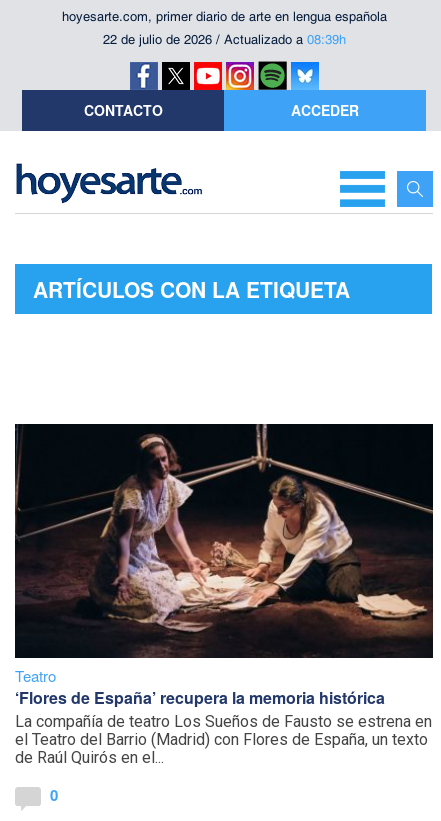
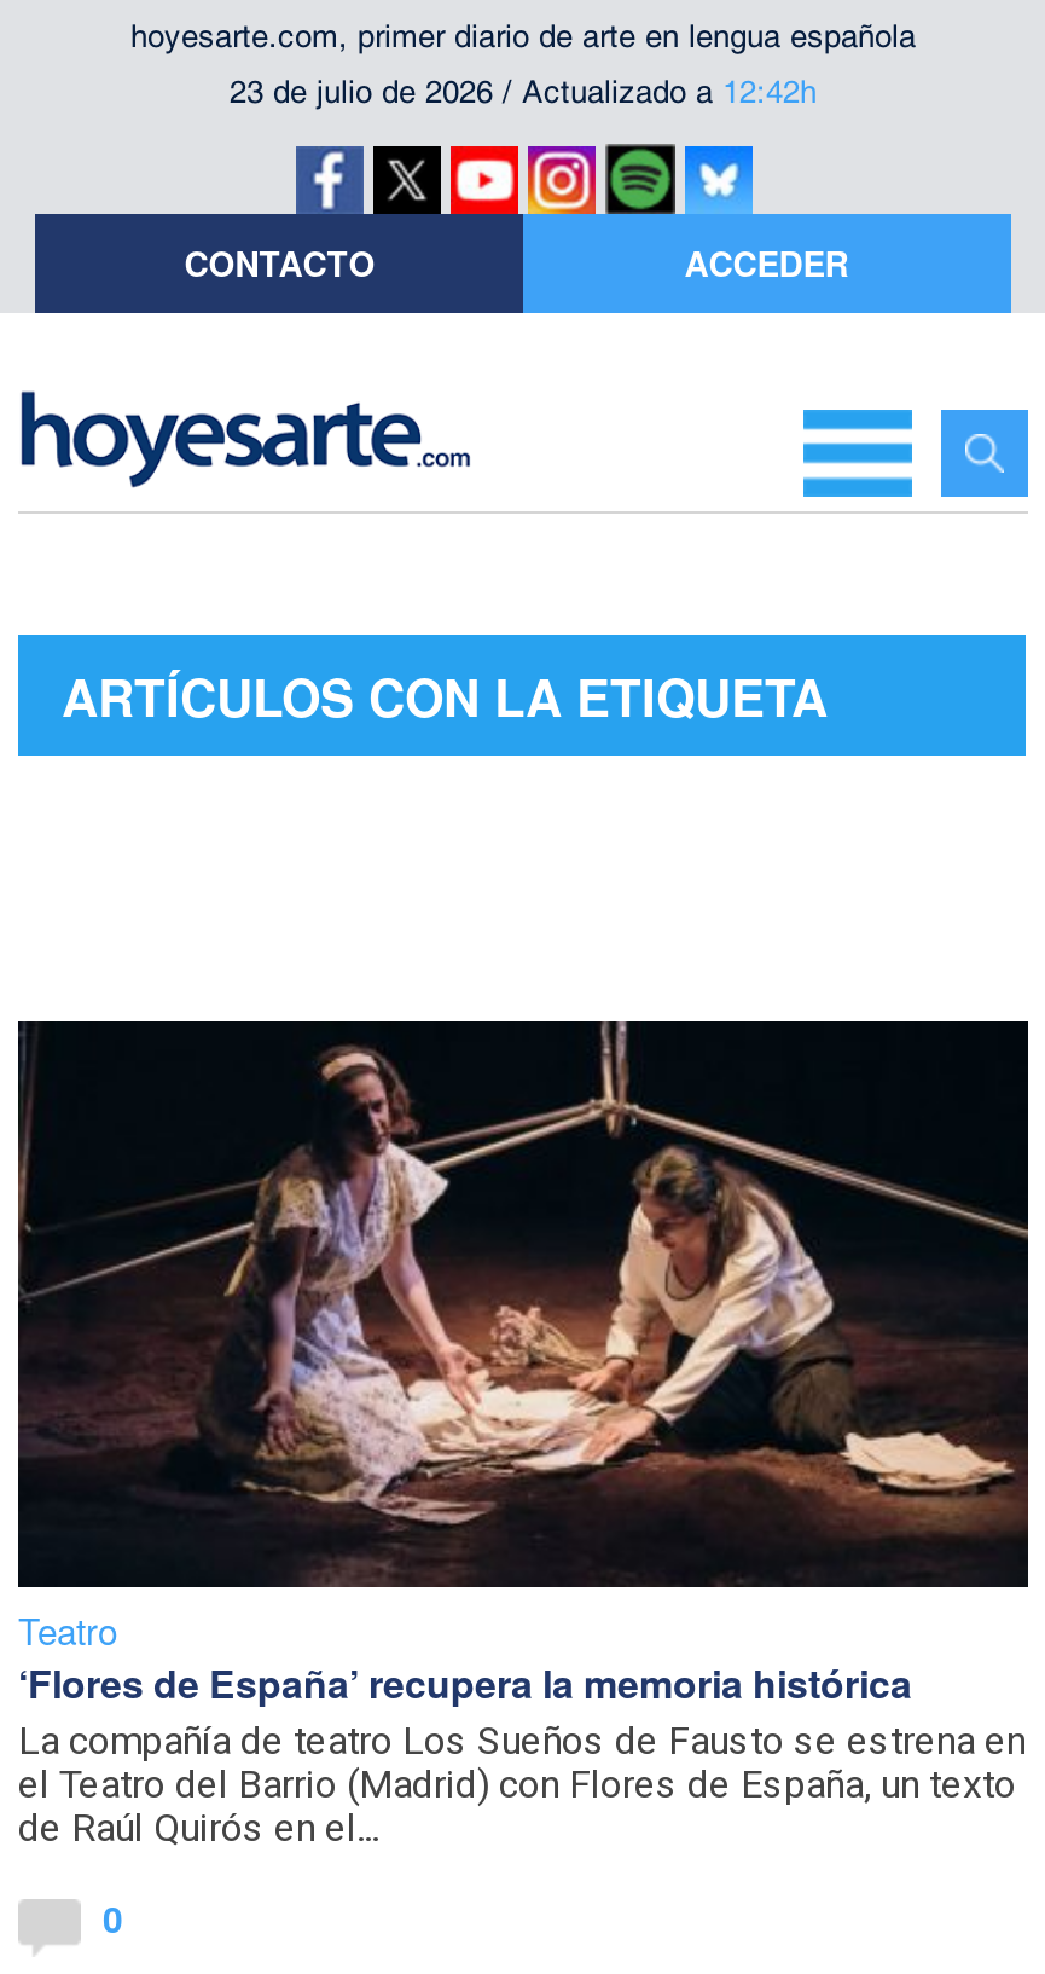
[102,32,345,47] 22 de julio de 2026 / Actualizado a 08:39h -> [230,74,817,110] 23 de julio de 2026 / Actualizado a 12:42h

